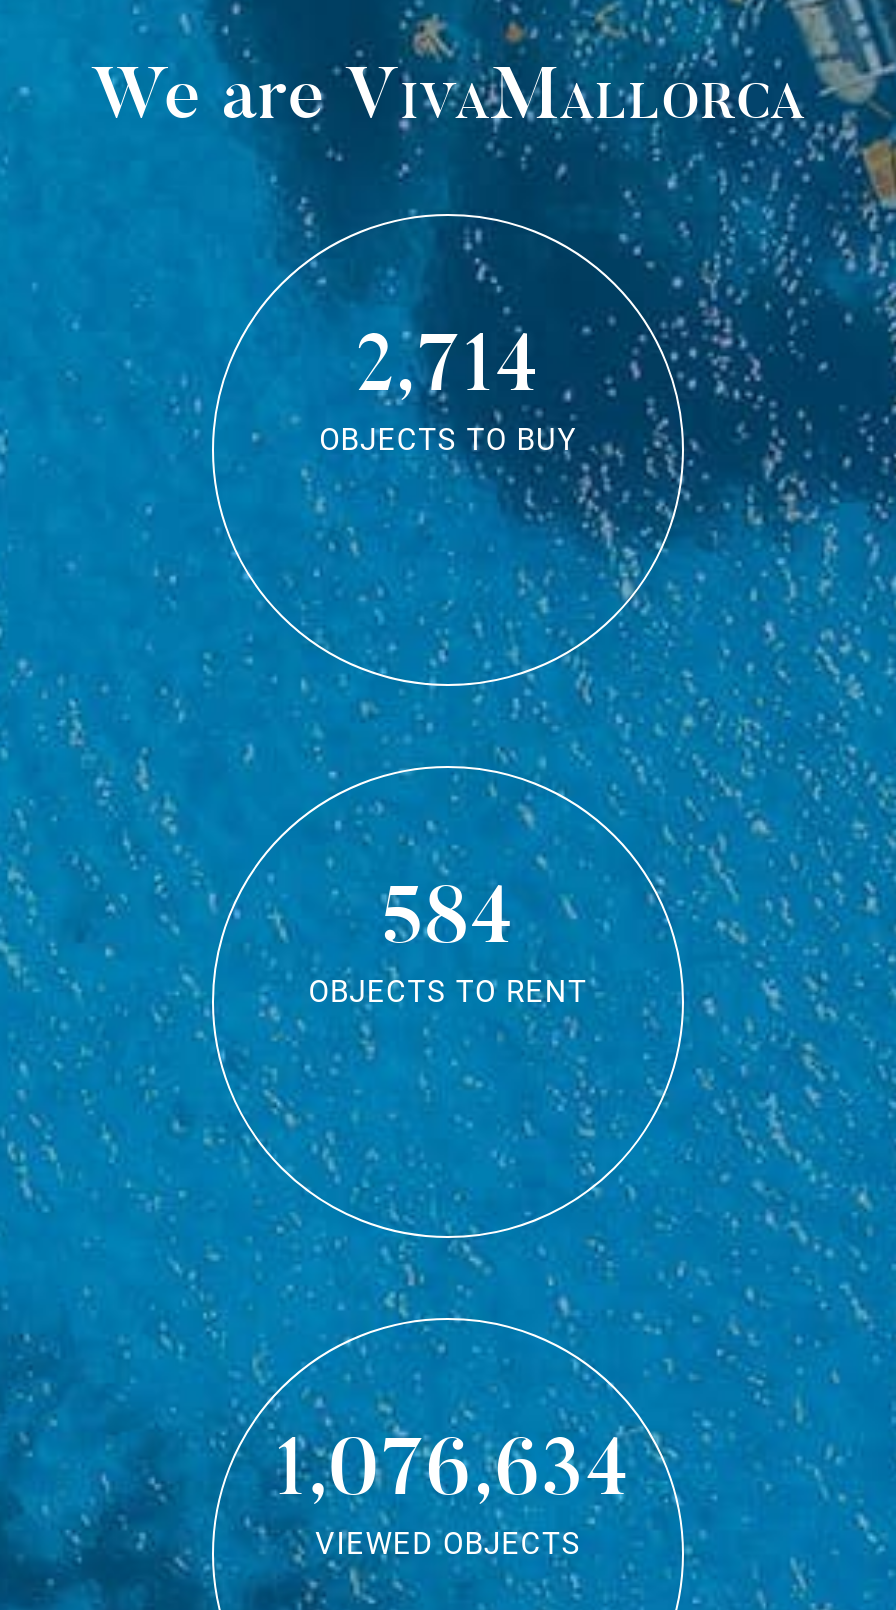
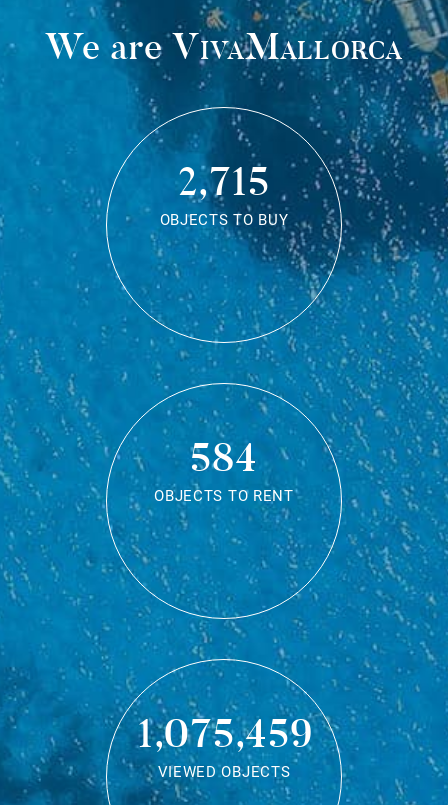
[356,312,540,414] 2,714 -> [178,156,270,207] 2,715
[274,1416,631,1518] 1,076,634 -> [137,708,312,759] 1,075,459

